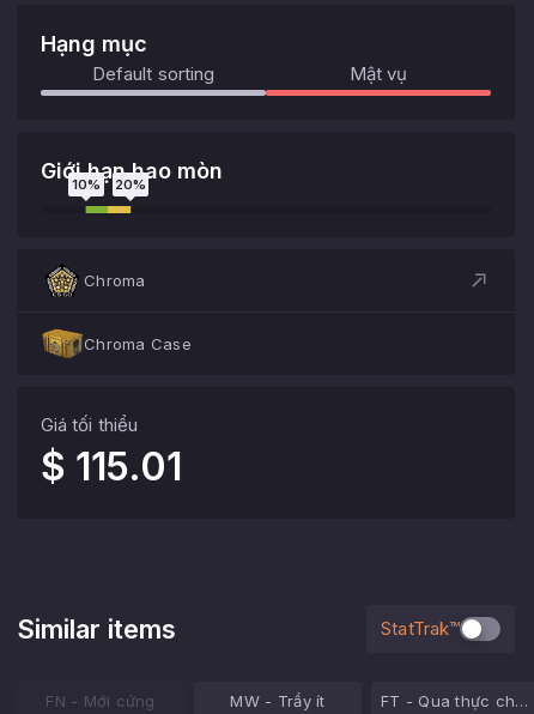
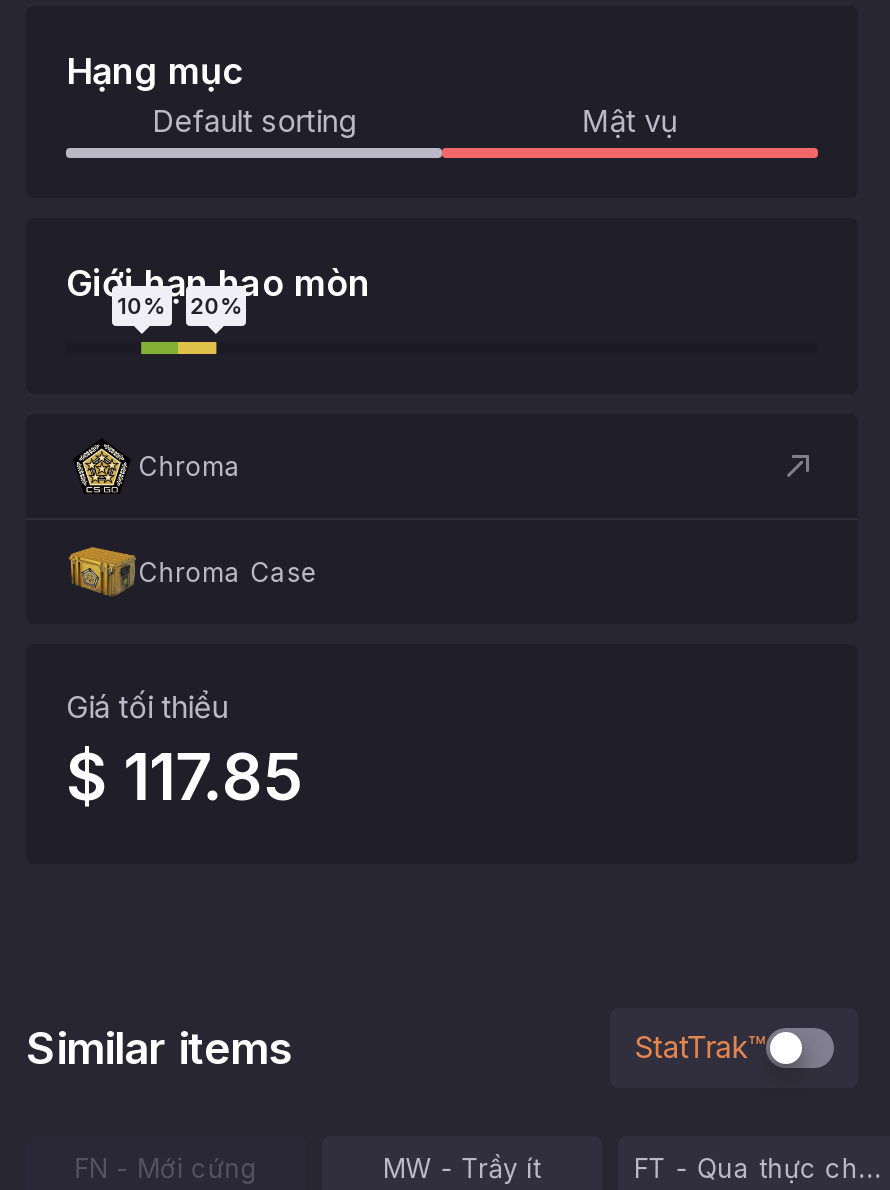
[41,443,182,490] $ 115.01 -> [66,738,303,816] $ 117.85

